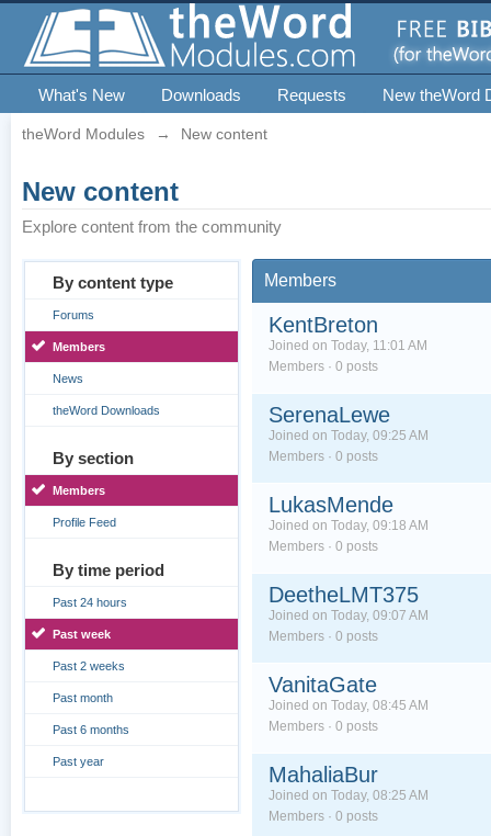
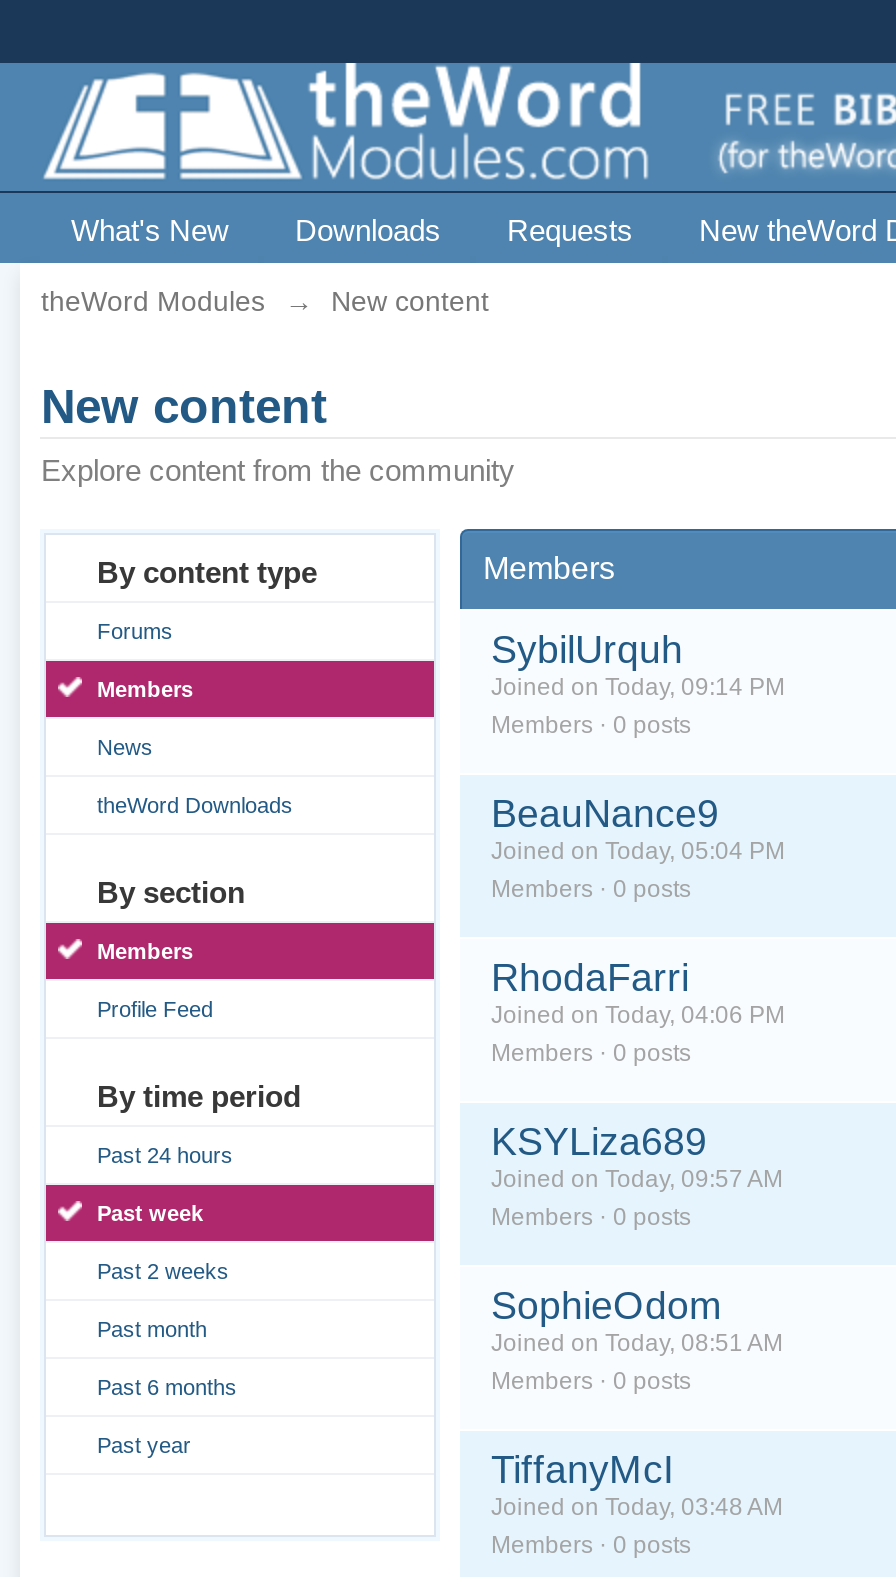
[269,313,428,353] KentBreton | Joined on Today, 11:01 AM -> [491,627,785,701] SybilUrquh | Joined on Today, 09:14 PM
[269,403,429,443] SerenaLewe | Joined on Today, 09:25 AM -> [491,791,785,865] BeauNance9 | Joined on Today, 05:04 PM
[269,493,429,533] LukasMende | Joined on Today, 09:18 AM -> [491,955,785,1029] RhodaFarri | Joined on Today, 04:06 PM
[269,583,429,623] DeetheLMT375 | Joined on Today, 09:07 AM -> [491,1119,783,1193] KSYLiza689 | Joined on Today, 09:57 AM
[269,673,429,713] VanitaGate | Joined on Today, 08:45 AM -> [491,1283,783,1357] SophieOdom | Joined on Today, 08:51 AM
[269,762,429,803] MahaliaBur | Joined on Today, 08:25 AM -> [491,1447,783,1521] TiffanyMcI | Joined on Today, 03:48 AM

